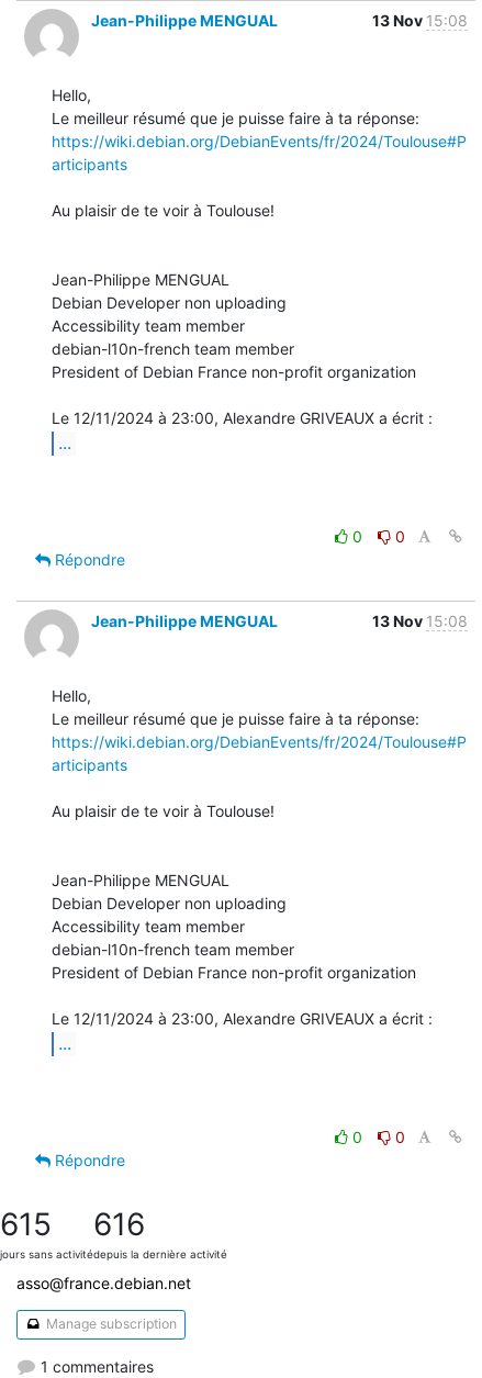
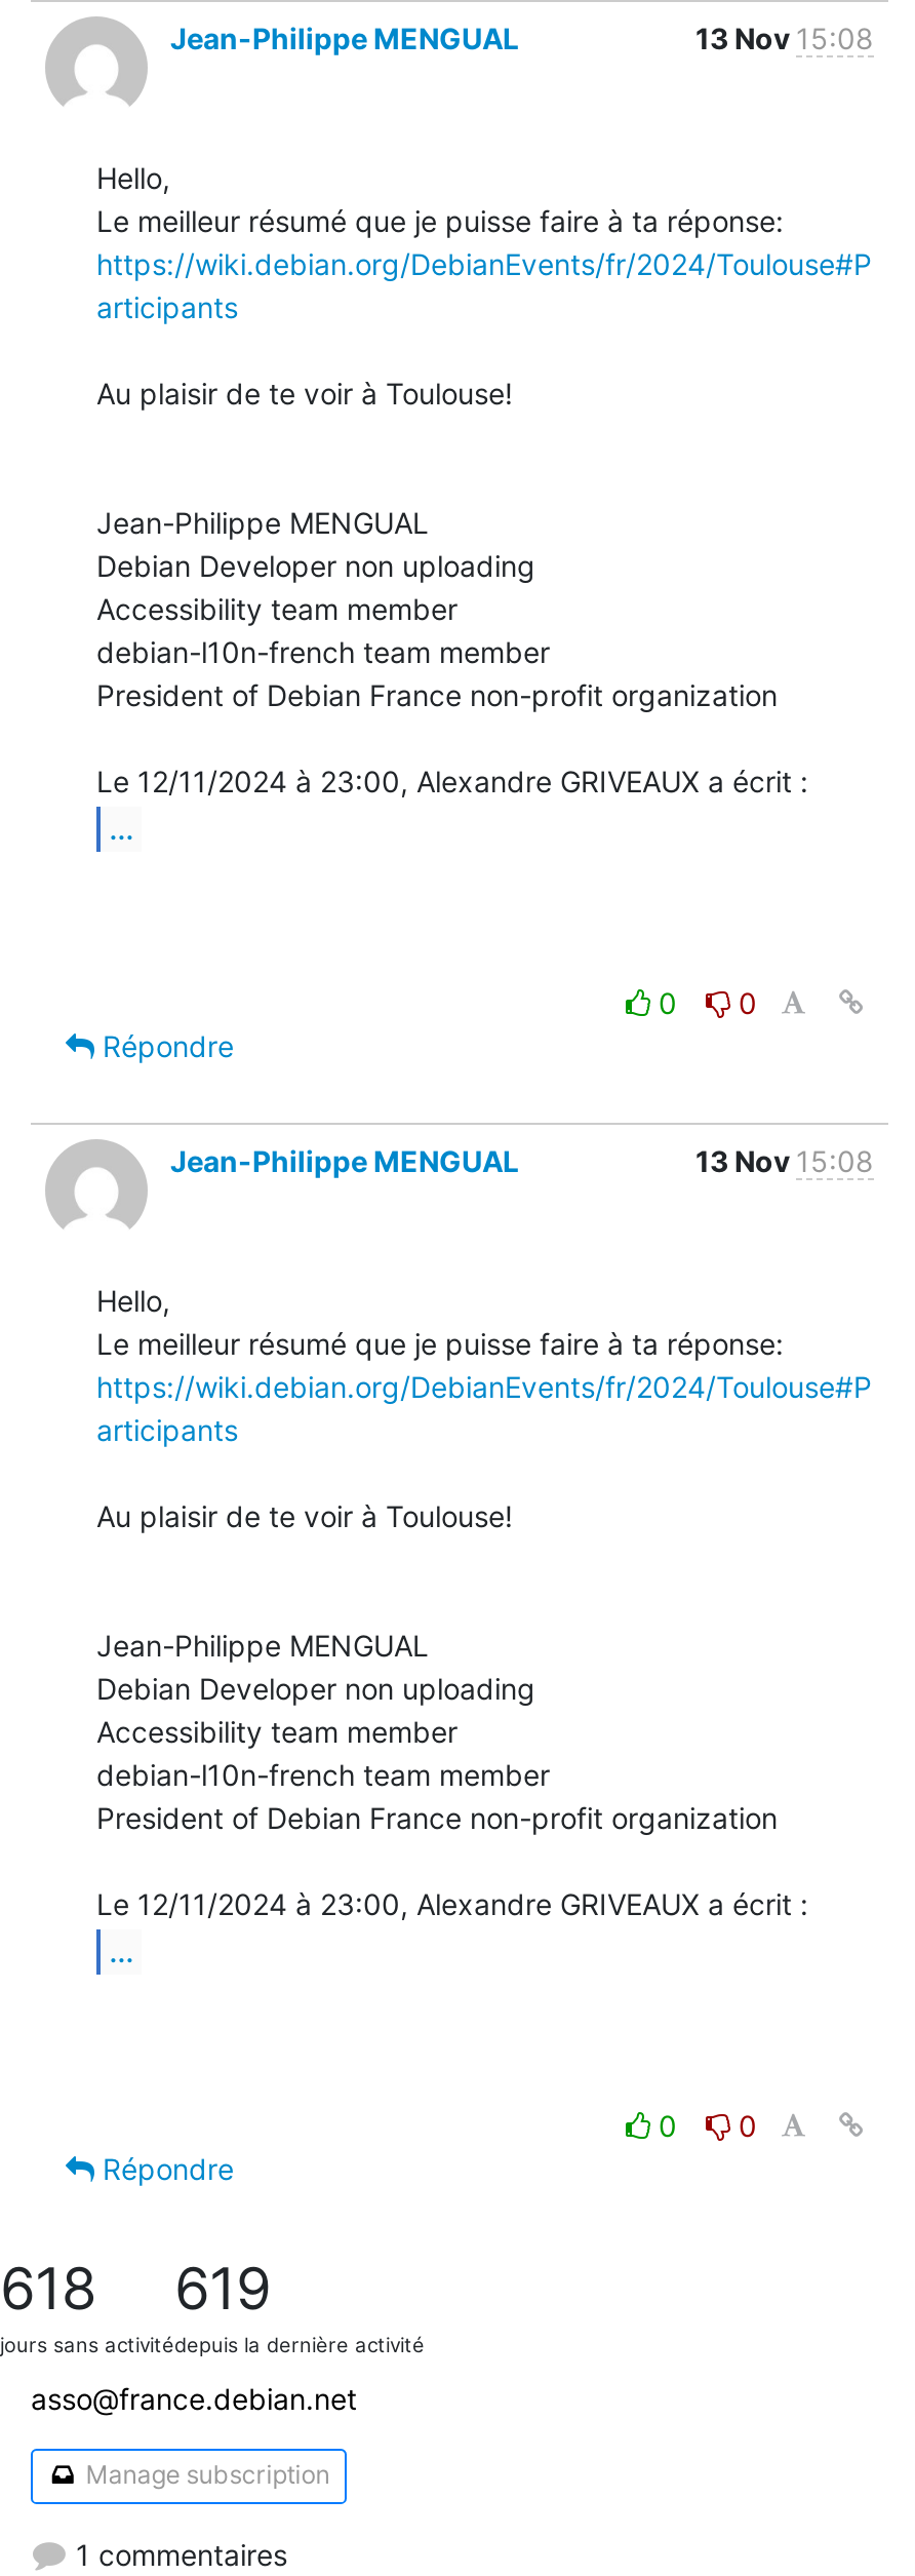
[0,1205,52,1243] 615 -> [0,2253,96,2323] 618
[93,1205,145,1243] 616 -> [174,2253,271,2323] 619

